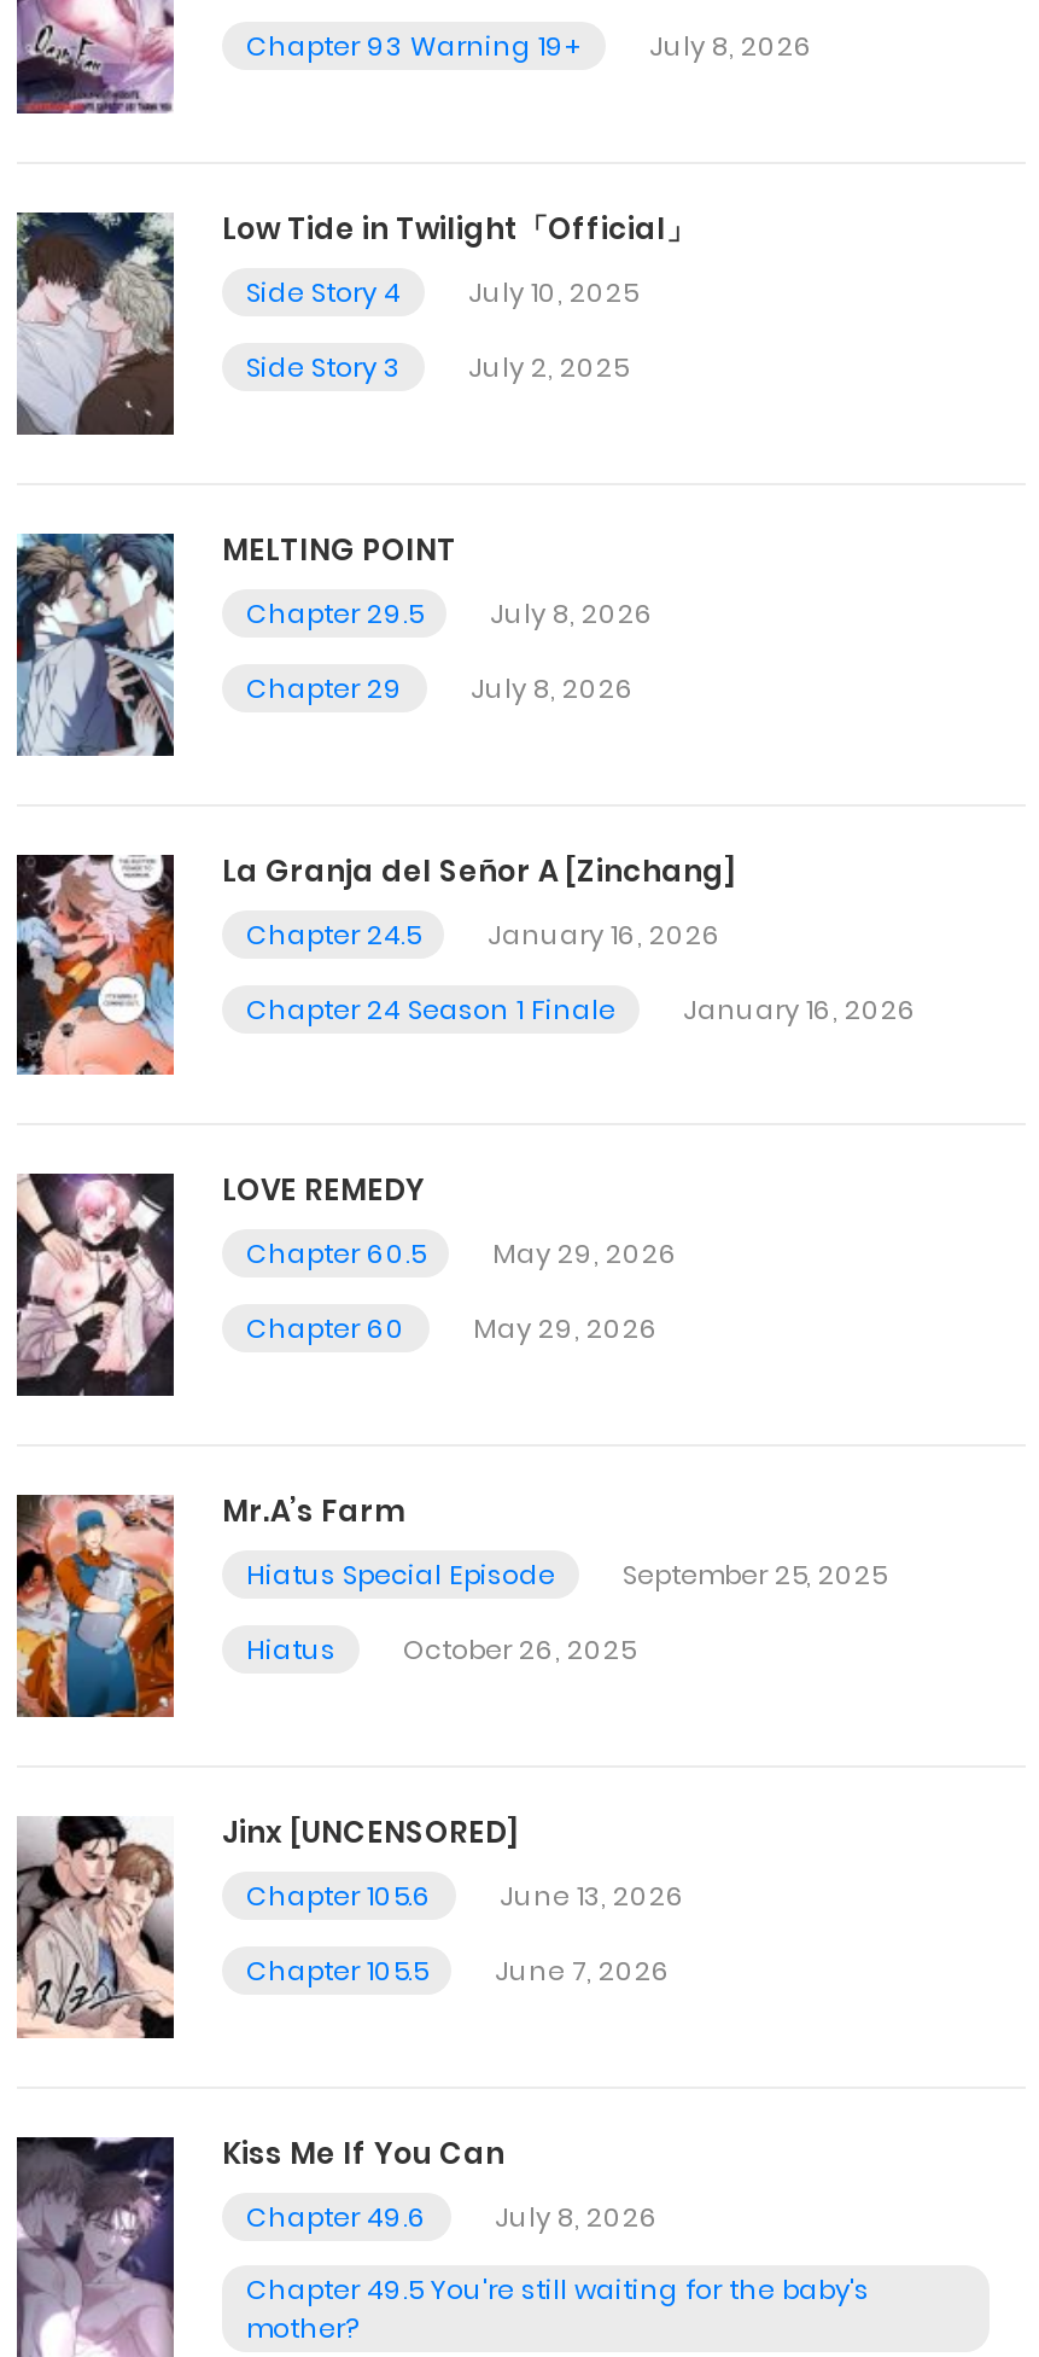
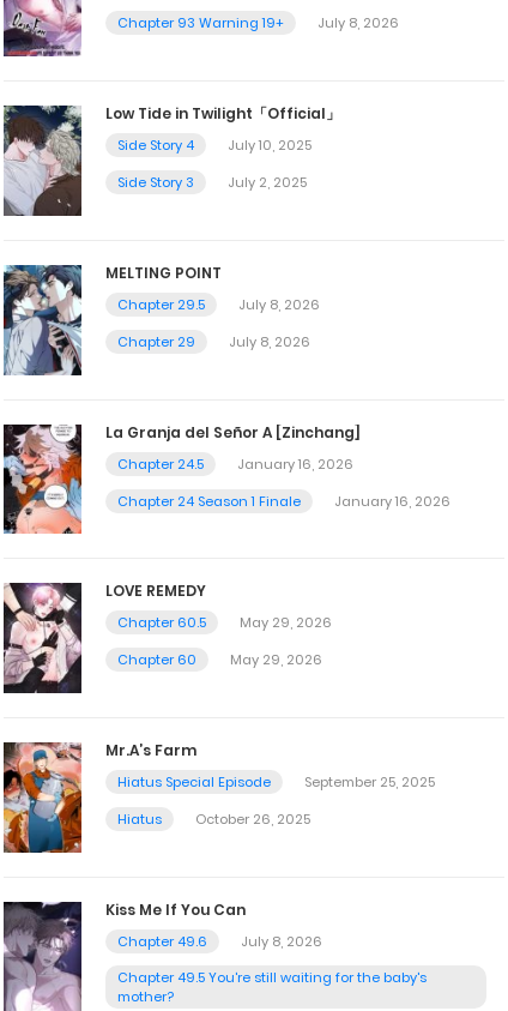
[17,1812,685,2041] [image] | Jinx [UNCENSORED] | Chapter 105.6 | June 13, 2026 | Chapter 105.5 | June 7, 2026 -> none

